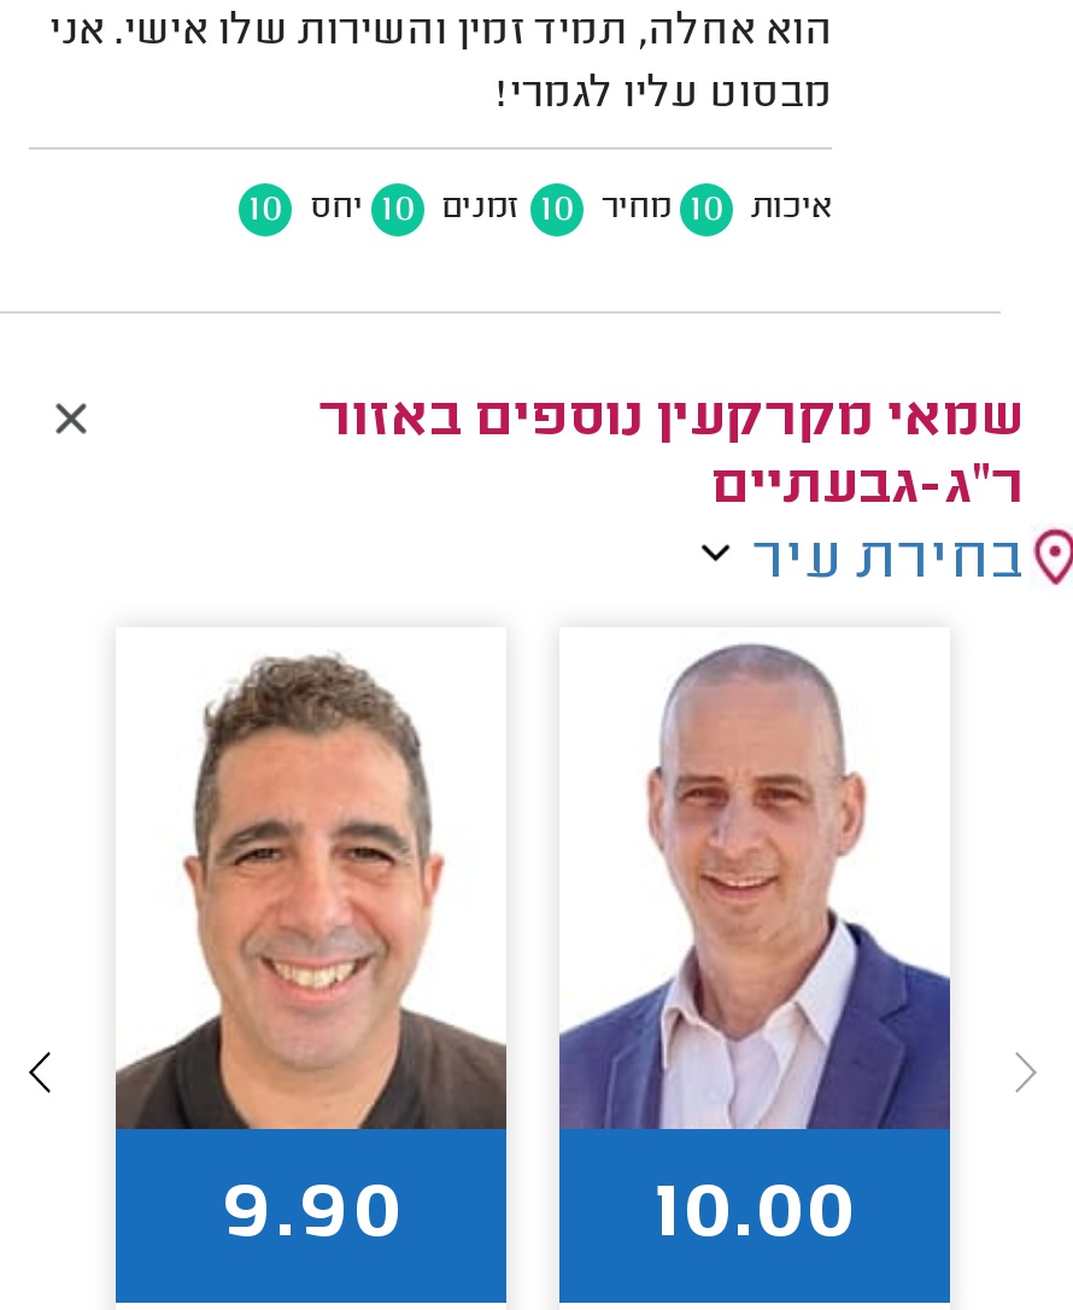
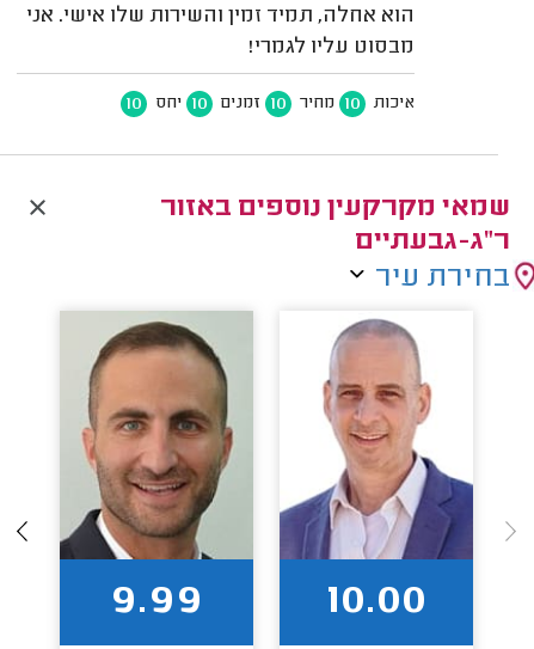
[116,630,506,1265] [image] | 9.90 -> [60,311,253,627] [image] | 9.99

